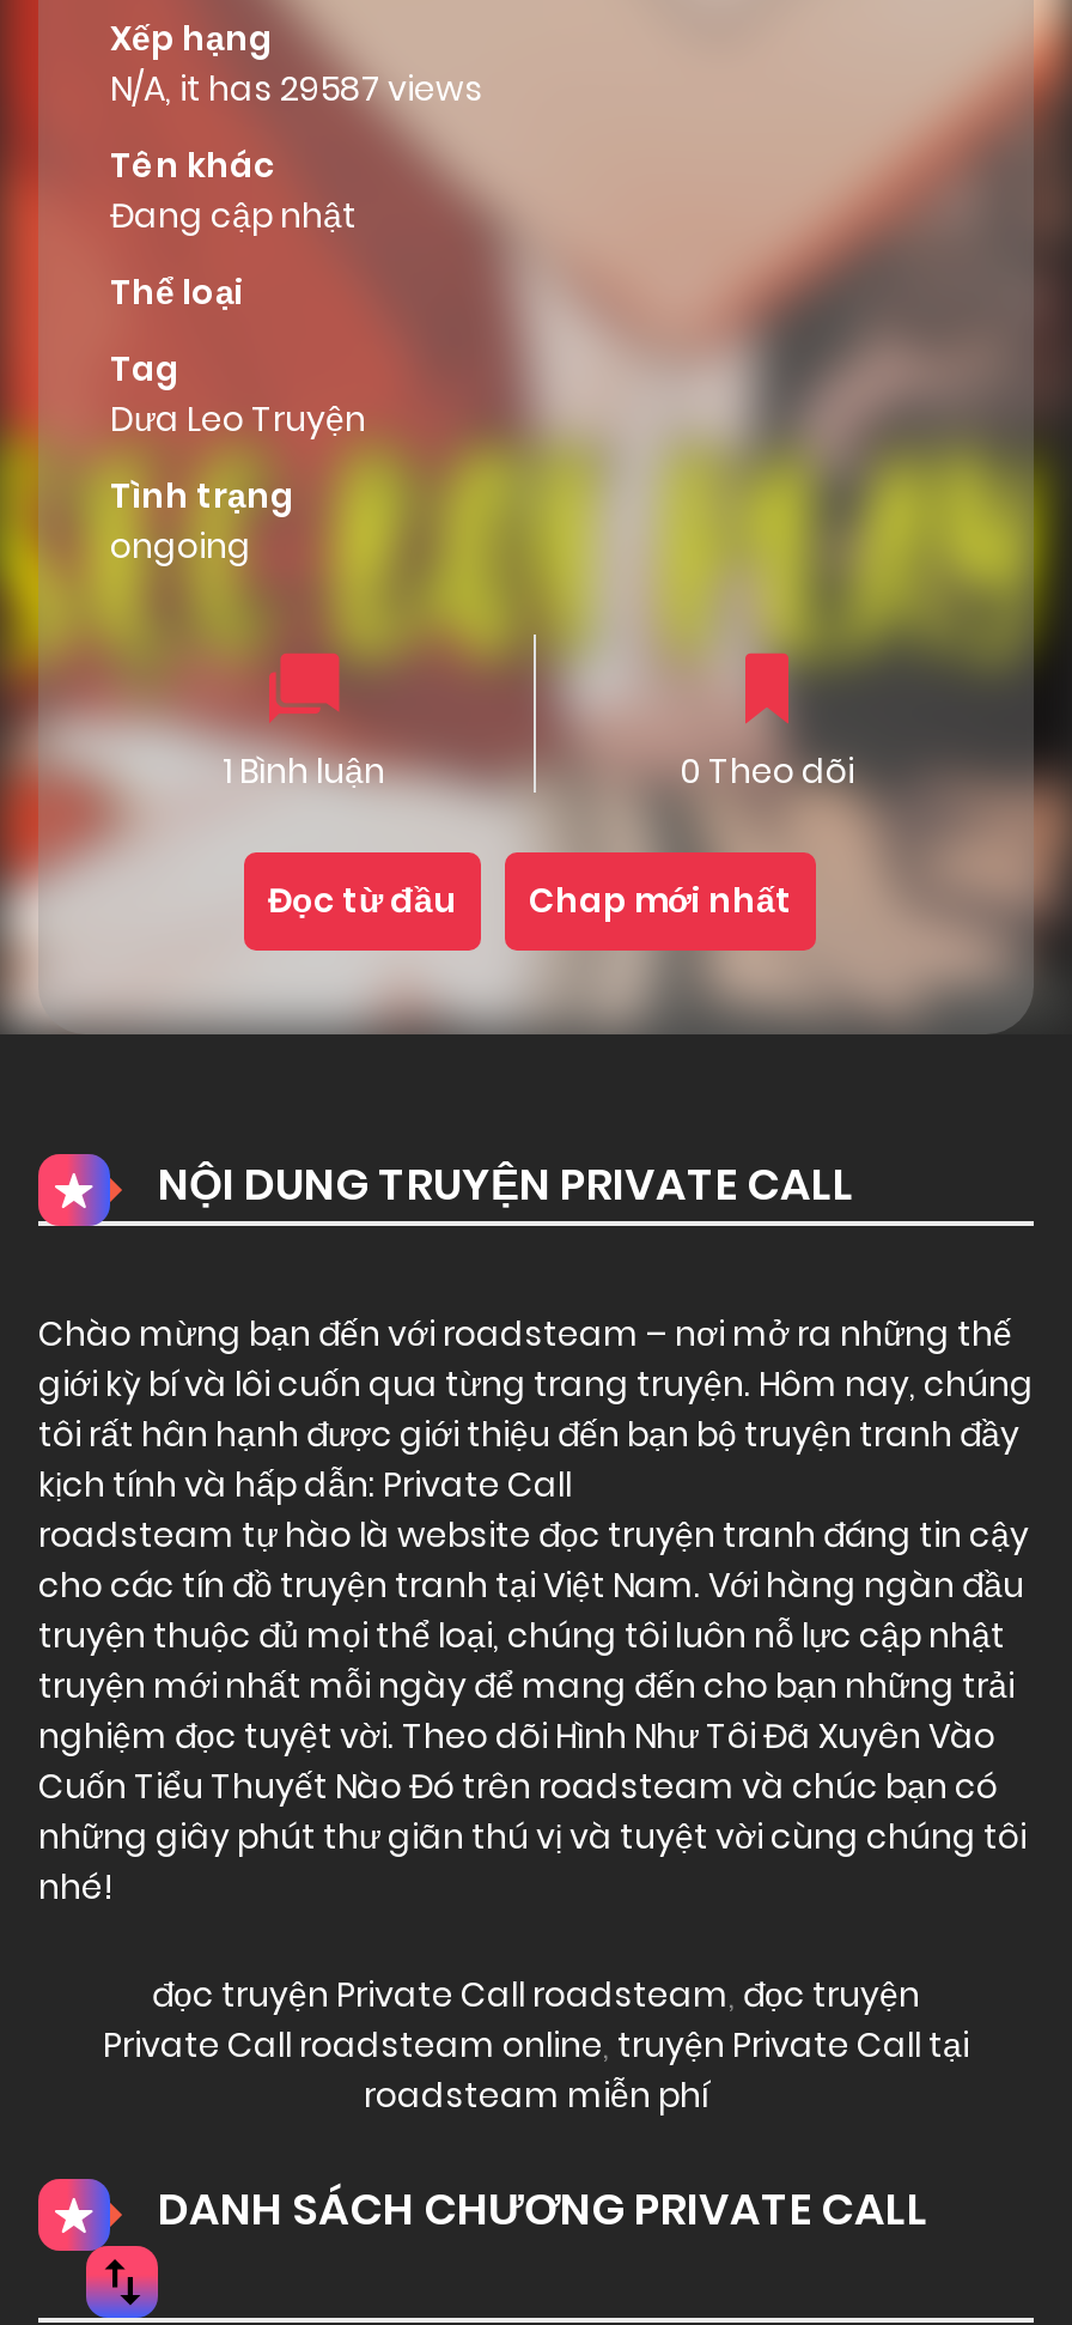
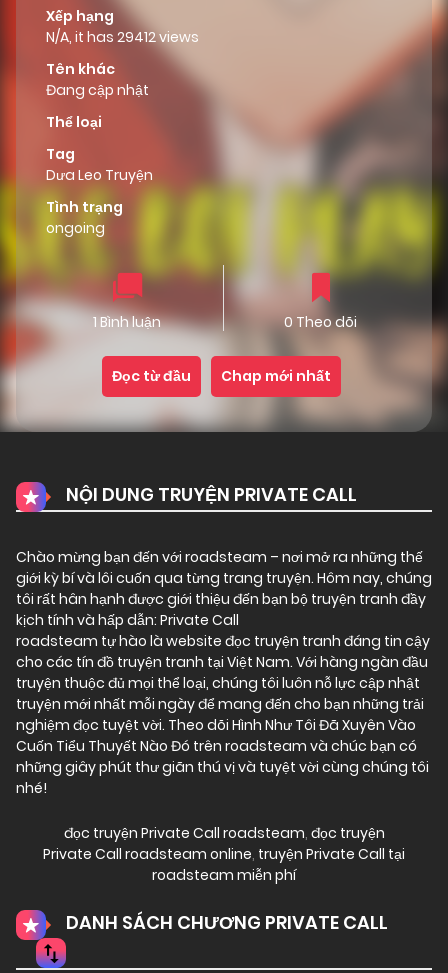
[110,66,483,113] N/A, it has 29587 views -> [46,27,199,47] N/A, it has 29412 views

